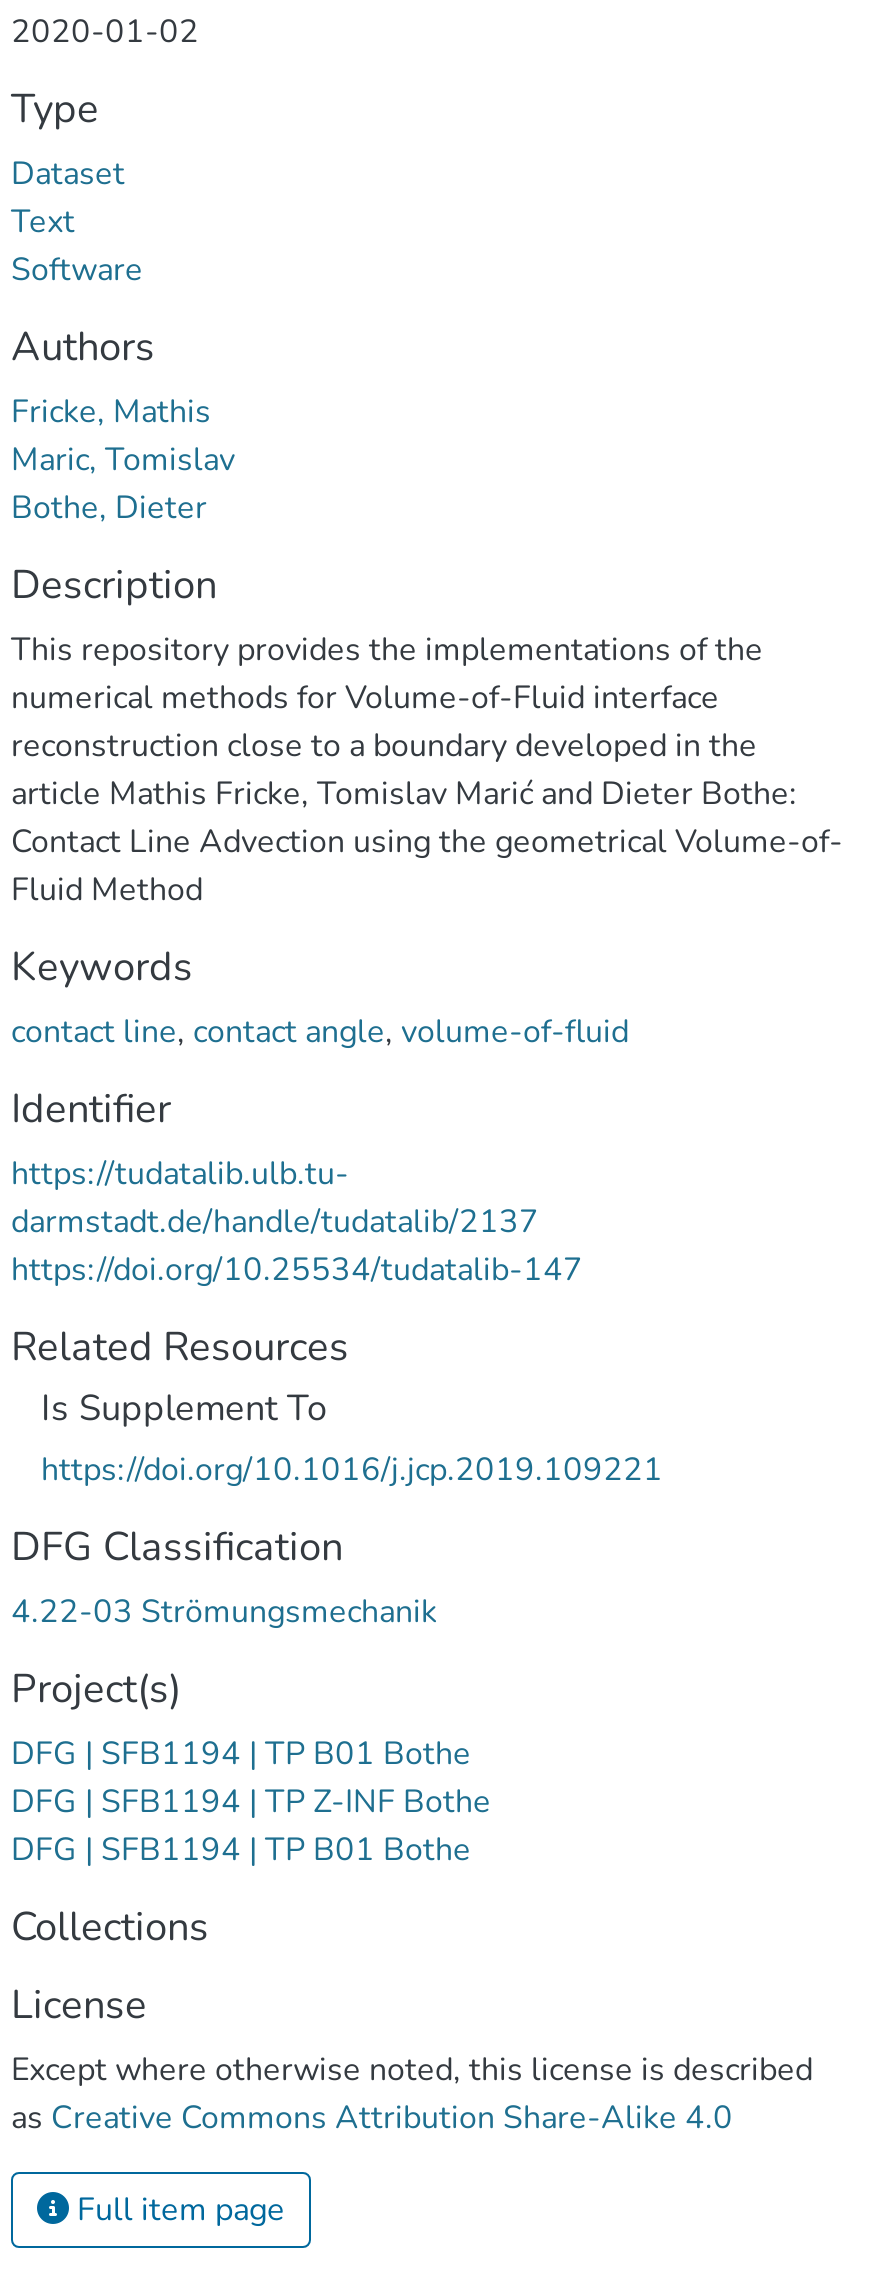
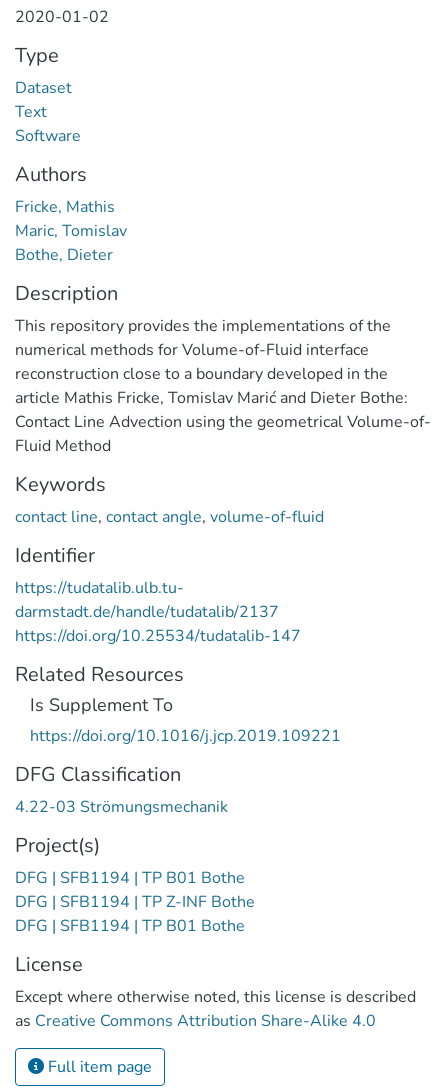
[11,1899,209,1953] Collections -> none

